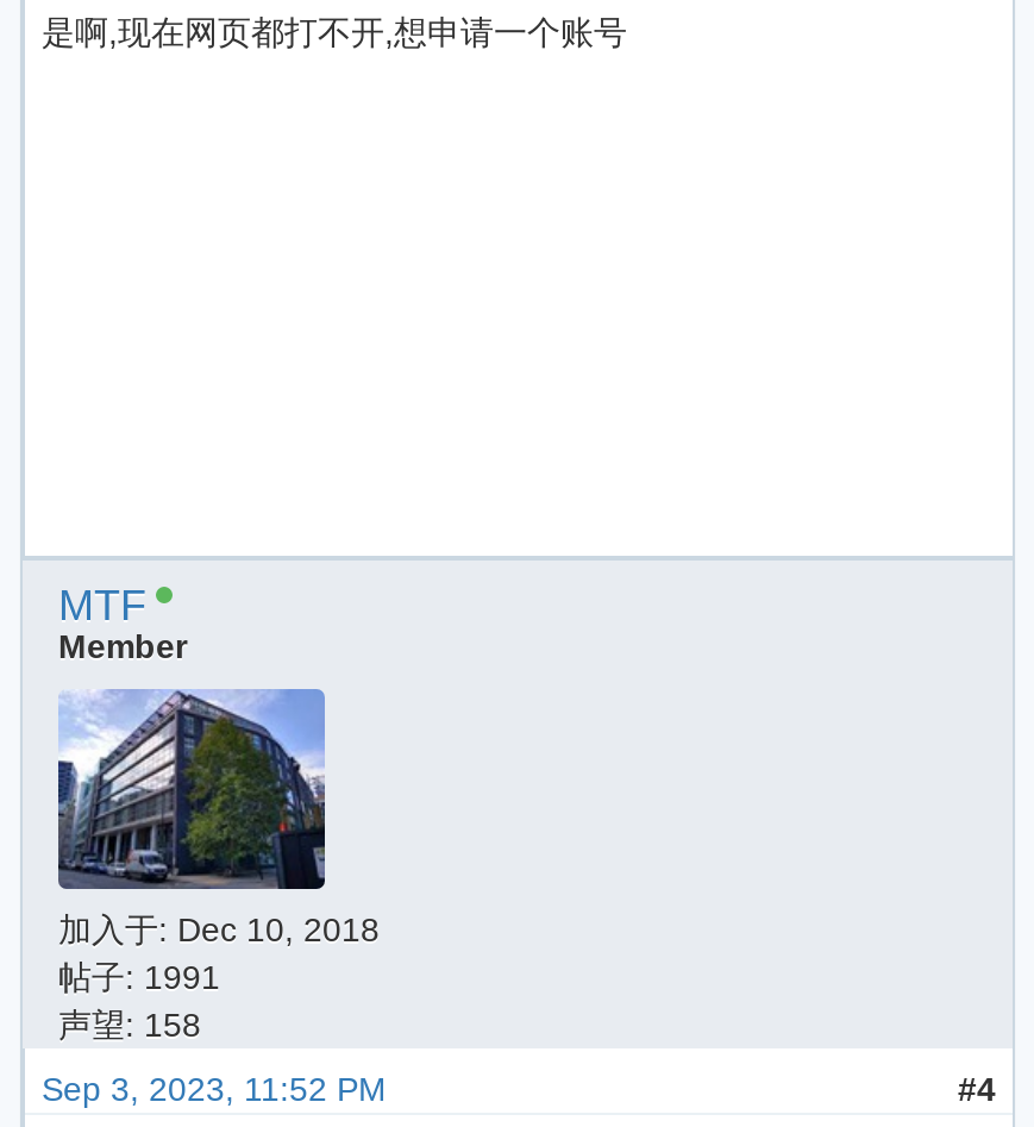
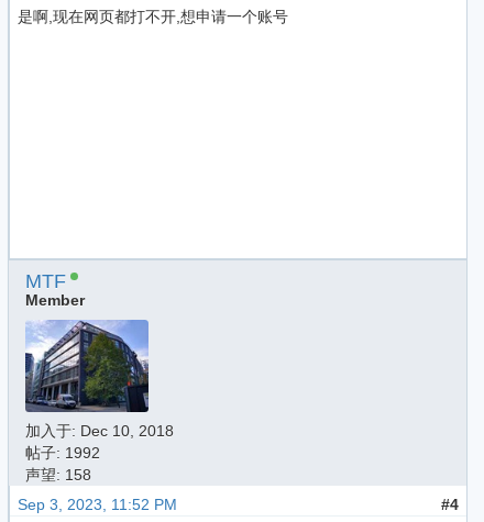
[58,957,220,995] 帖子: 1991 -> [25,444,100,461] 帖子: 1992

